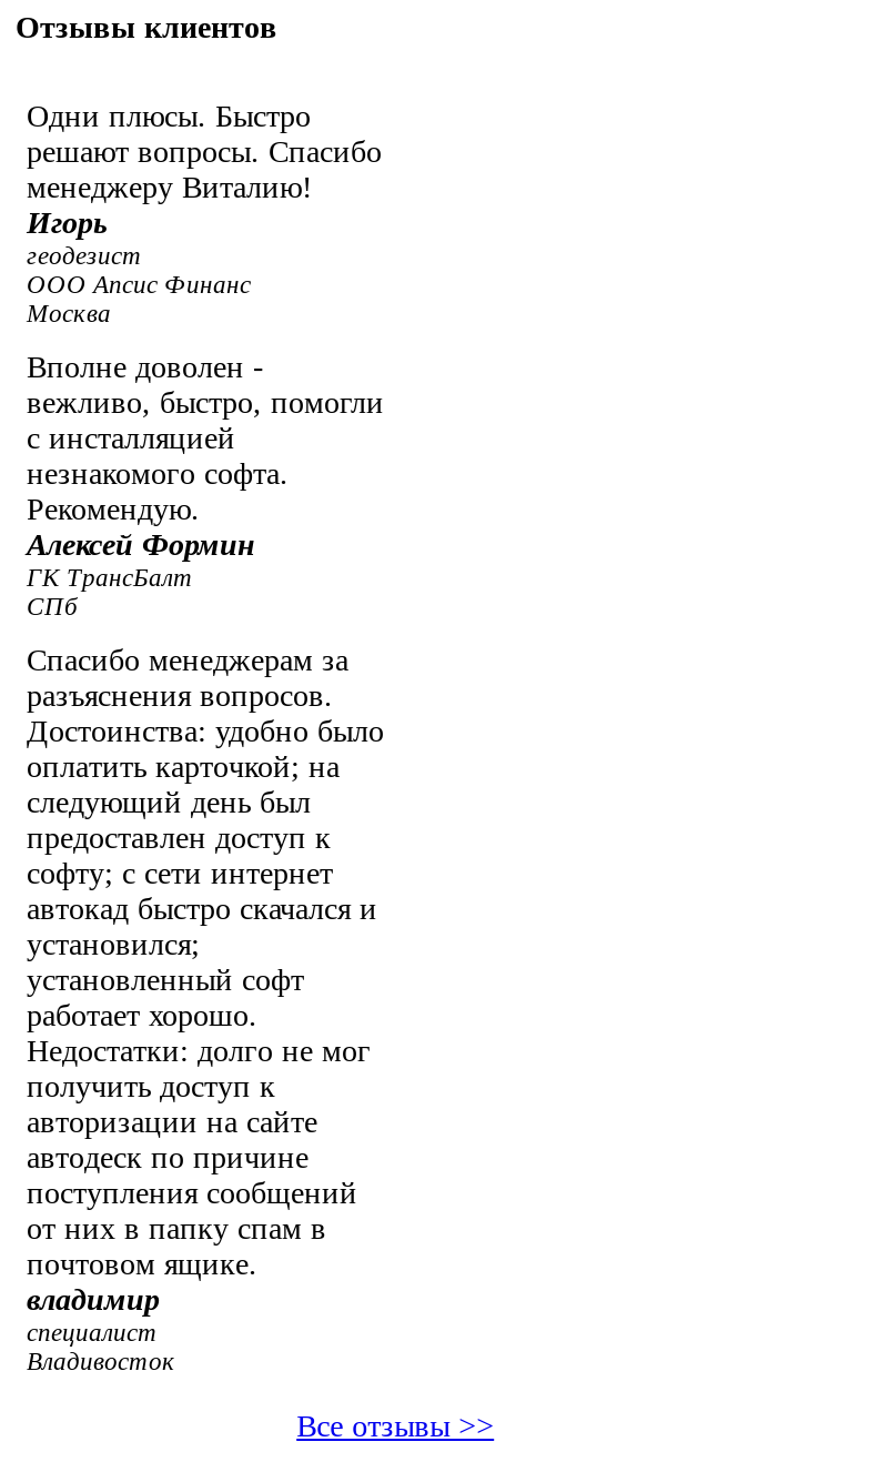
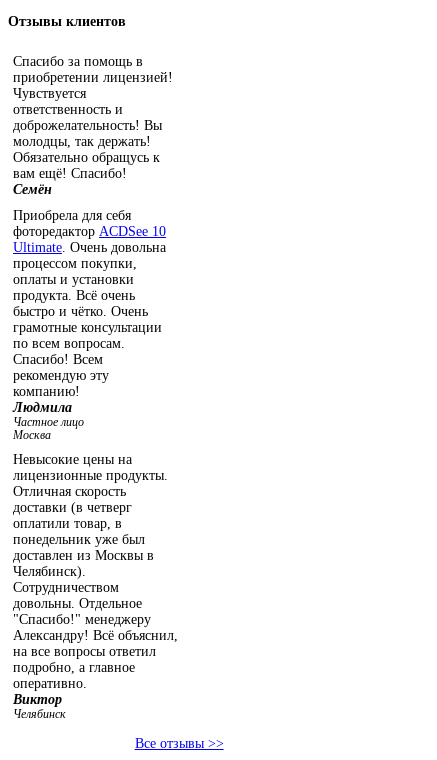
[27,99,382,299] Одни плюсы. Быстро | решают вопросы. Спасибо | менеджеру Виталию! | Игорь | геодезист | ООО Апсис Финанс -> [13,54,173,429] Спасибо за помощь в | приобретении лицензией! | Чувствуется | ответственность и | доброжелательность! Вы | молодцы, так держать! | Обязательно обращусь к | вам ещё! Спасибо! | Семён | Приобрела для себя | фоторедактор ACDSee 10 | Ultimate. Очень довольна | процессом покупки, | оплаты и установки | продукта. Всё очень | быстро и чётко. Очень | грамотные консультации | по всем вопросам. | Спасибо! Всем | рекомендую эту | компанию! | Людмила | Частное лицо
moved [27,299,111,328] -> [13,429,51,442]: Москва
[27,350,384,1376] Вполне доволен - | вежливо, быстро, помогли | с инсталляцией | незнакомого софта. | Рекомендую. | Алексей Формин | ГК ТрансБалт | СПб | Спасибо менеджерам за | разъяснения вопросов. | Достоинства: удобно было | оплатить карточкой; на | следующий день был | предоставлен доступ к | софту; с сети интернет | автокад быстро скачался и | установился; | установленный софт | работает хорошо. | Недостатки: долго не мог | получить доступ к | авторизации на сайте | автодеск по причине | поступления сообщений | от них в папку спам в | почтовом ящике. | владимир | специалист | Владивосток -> [13,452,178,721] Невысокие цены на | лицензионные продукты. | Отличная скорость | доставки (в четверг | оплатили товар, в | понедельник уже был | доставлен из Москвы в | Челябинск). | Сотрудничеством | довольны. Отдельное | "Спасибо!" менеджеру | Александру! Всё объяснил, | на все вопросы ответил | подробно, а главное | оперативно. | Виктор | Челябинск

